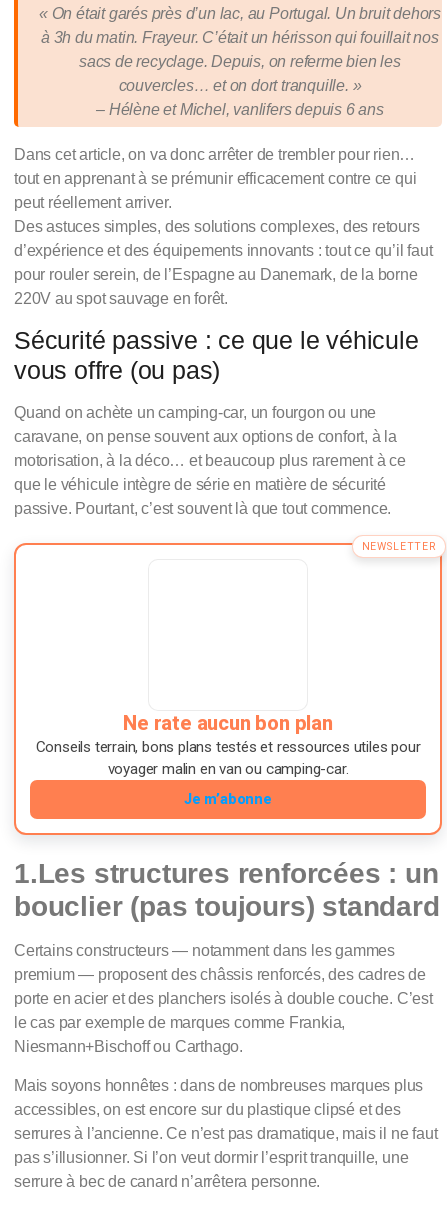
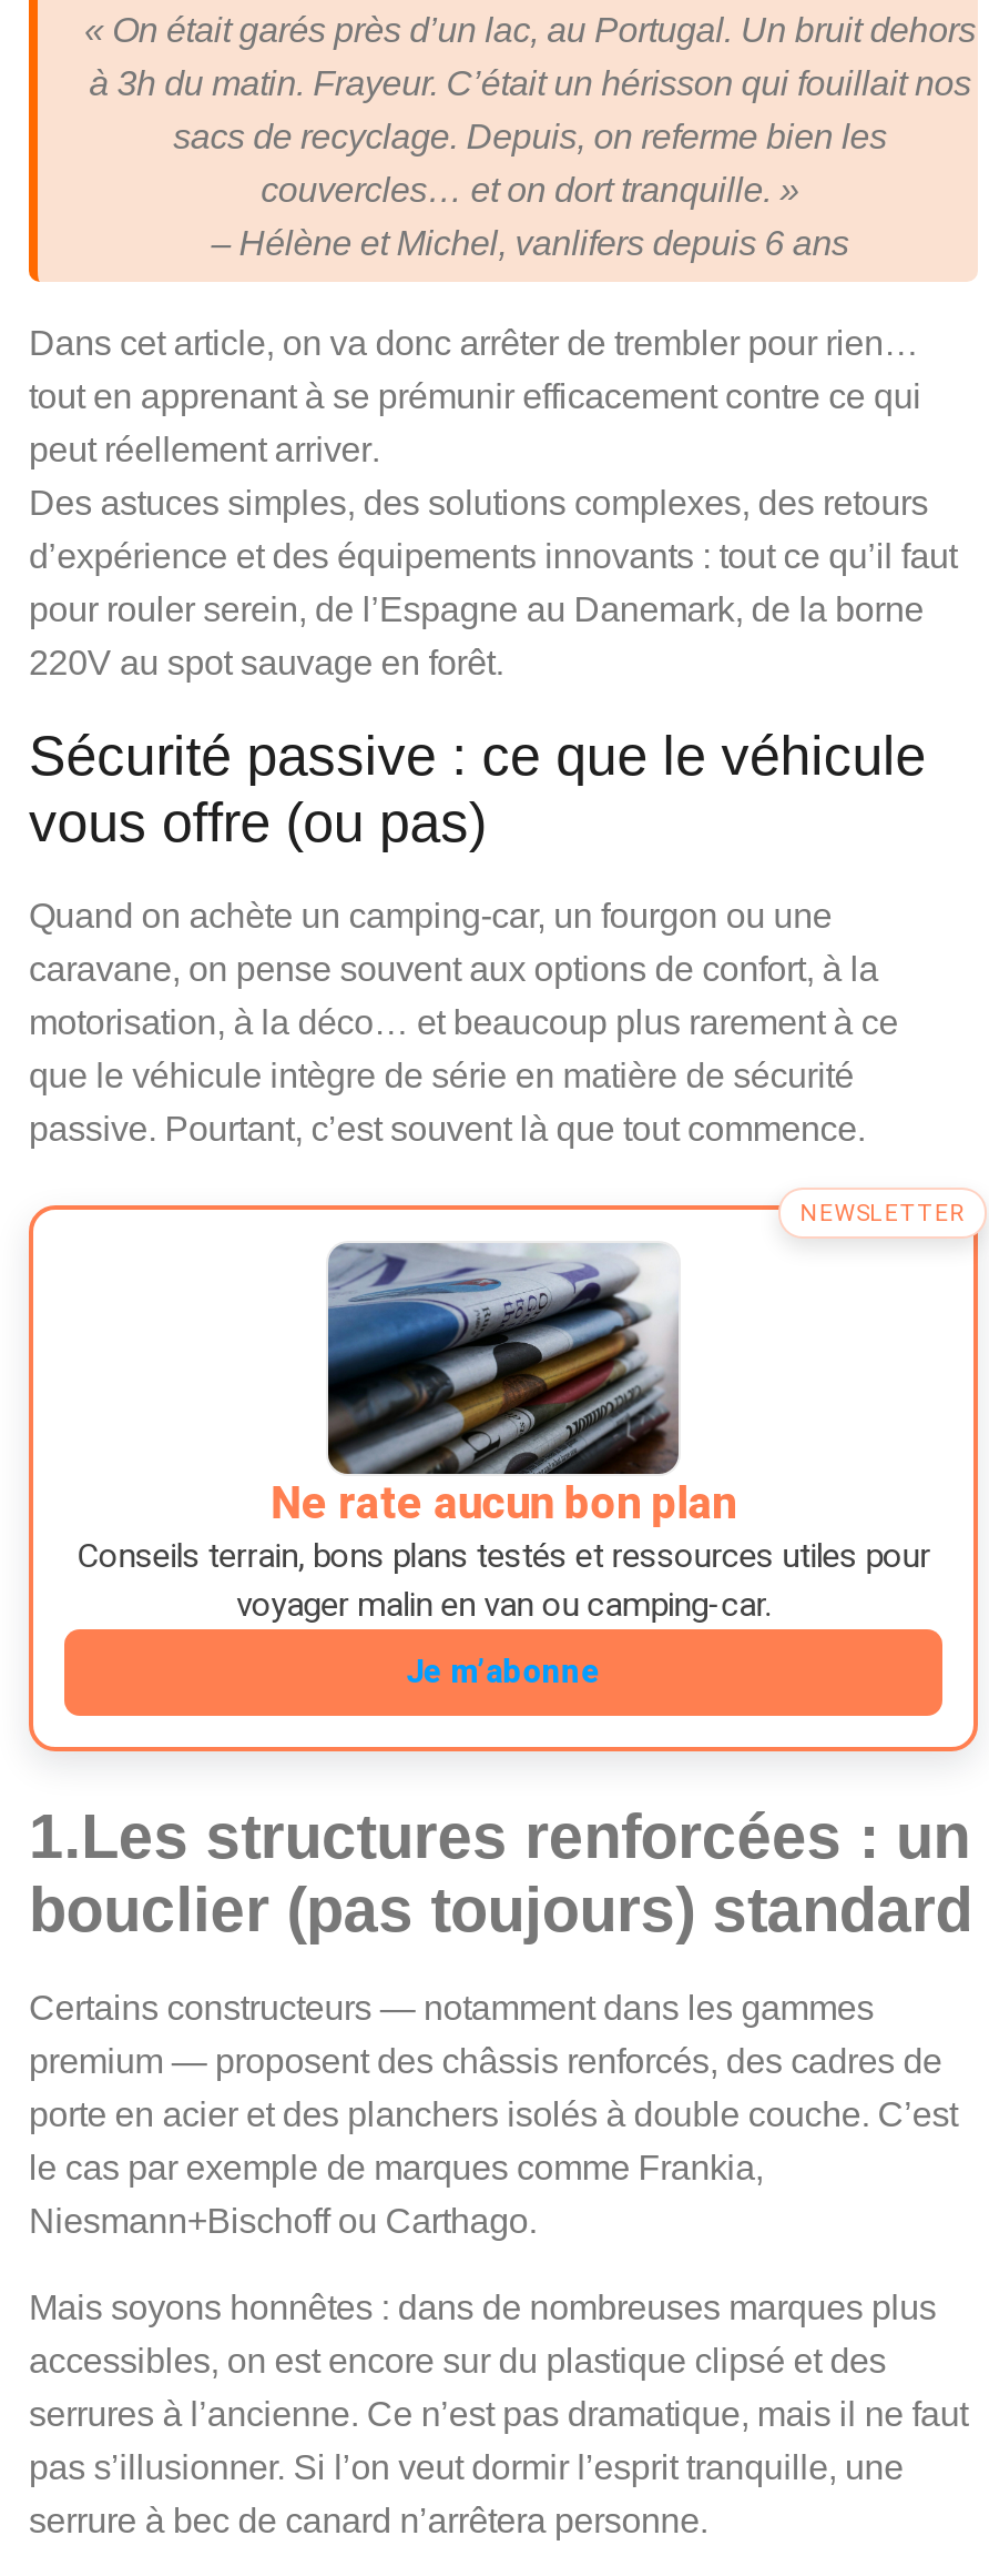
none -> [326,1241,681,1472] [image]

